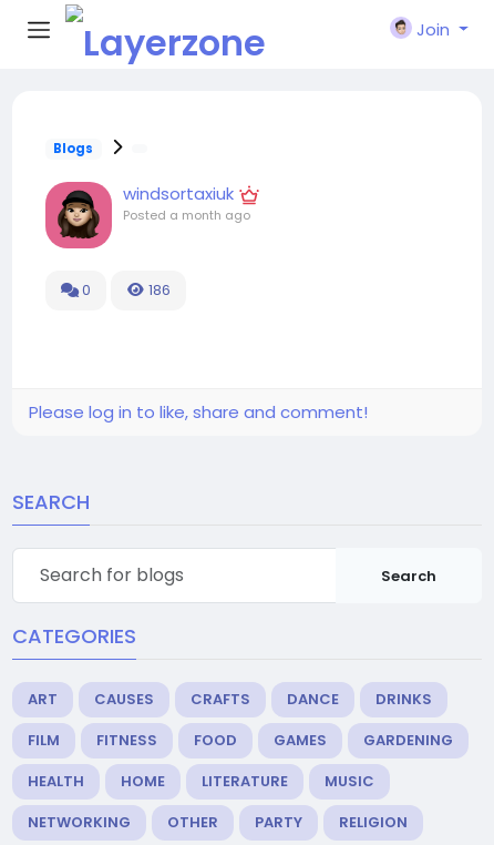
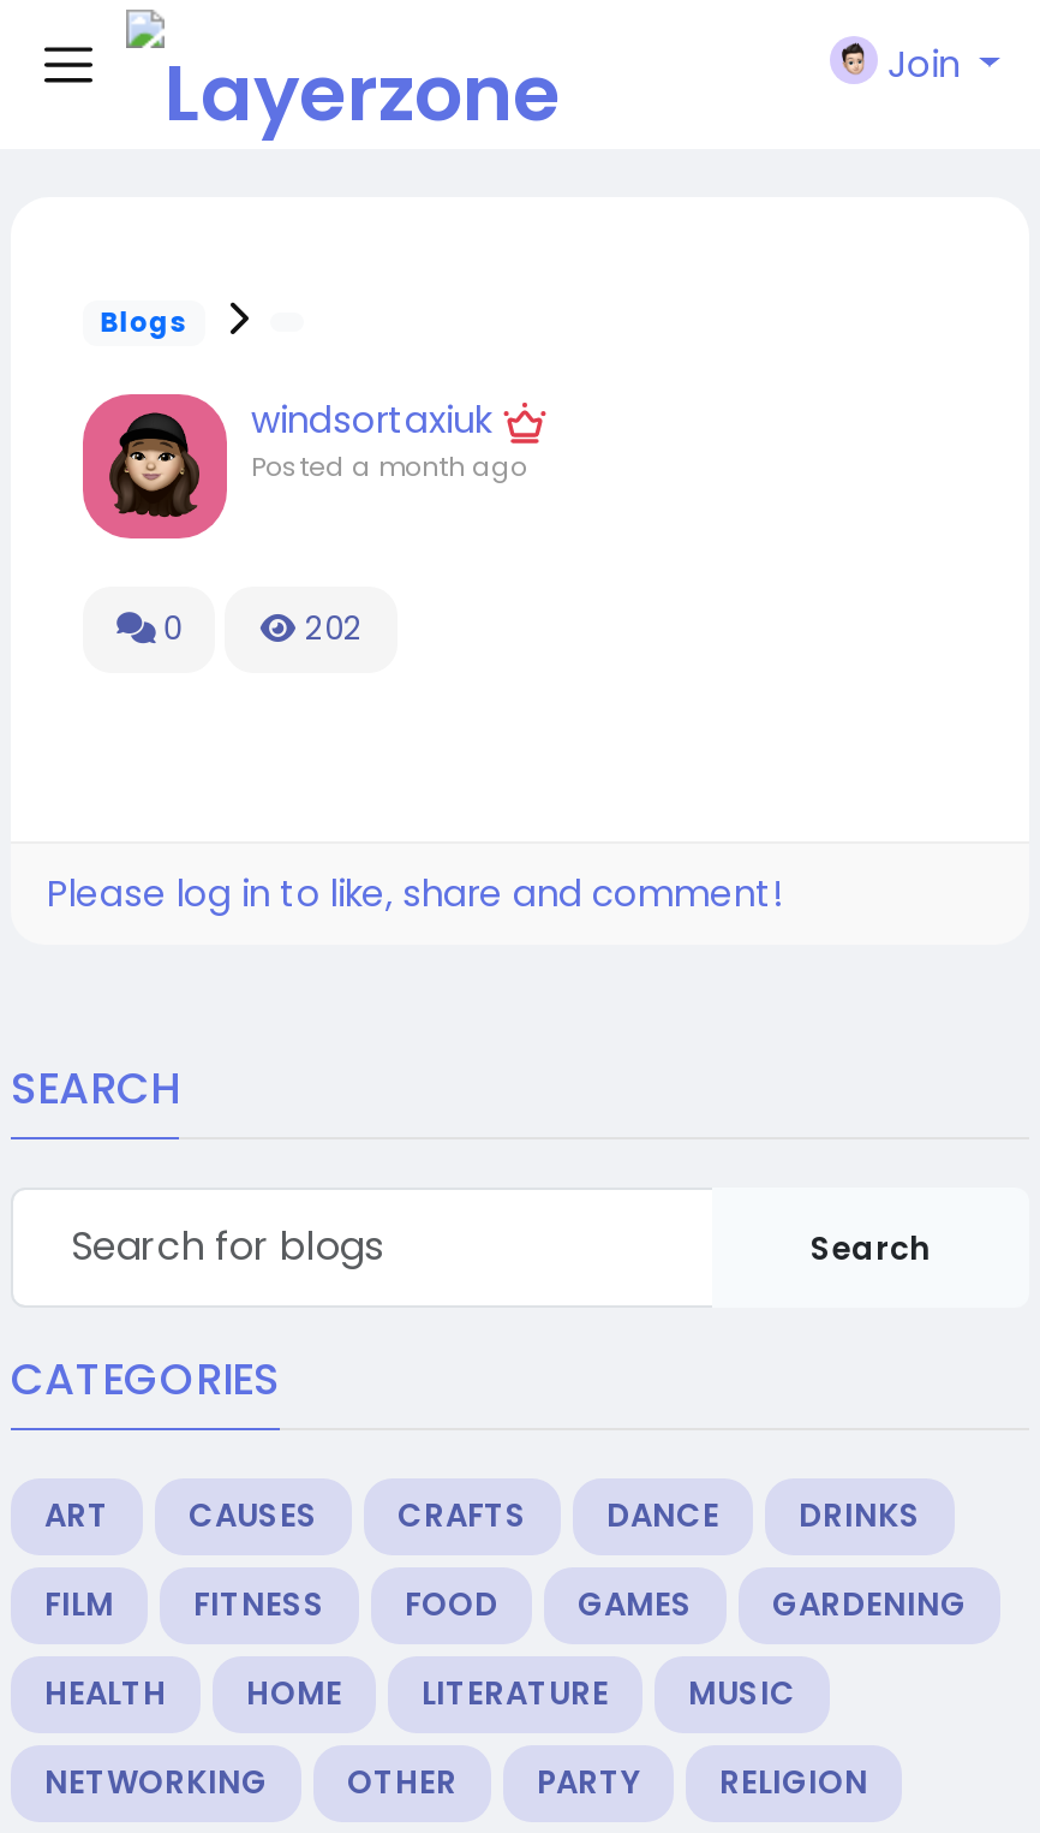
[145,279,170,301] 186 -> [298,606,363,651] 202

